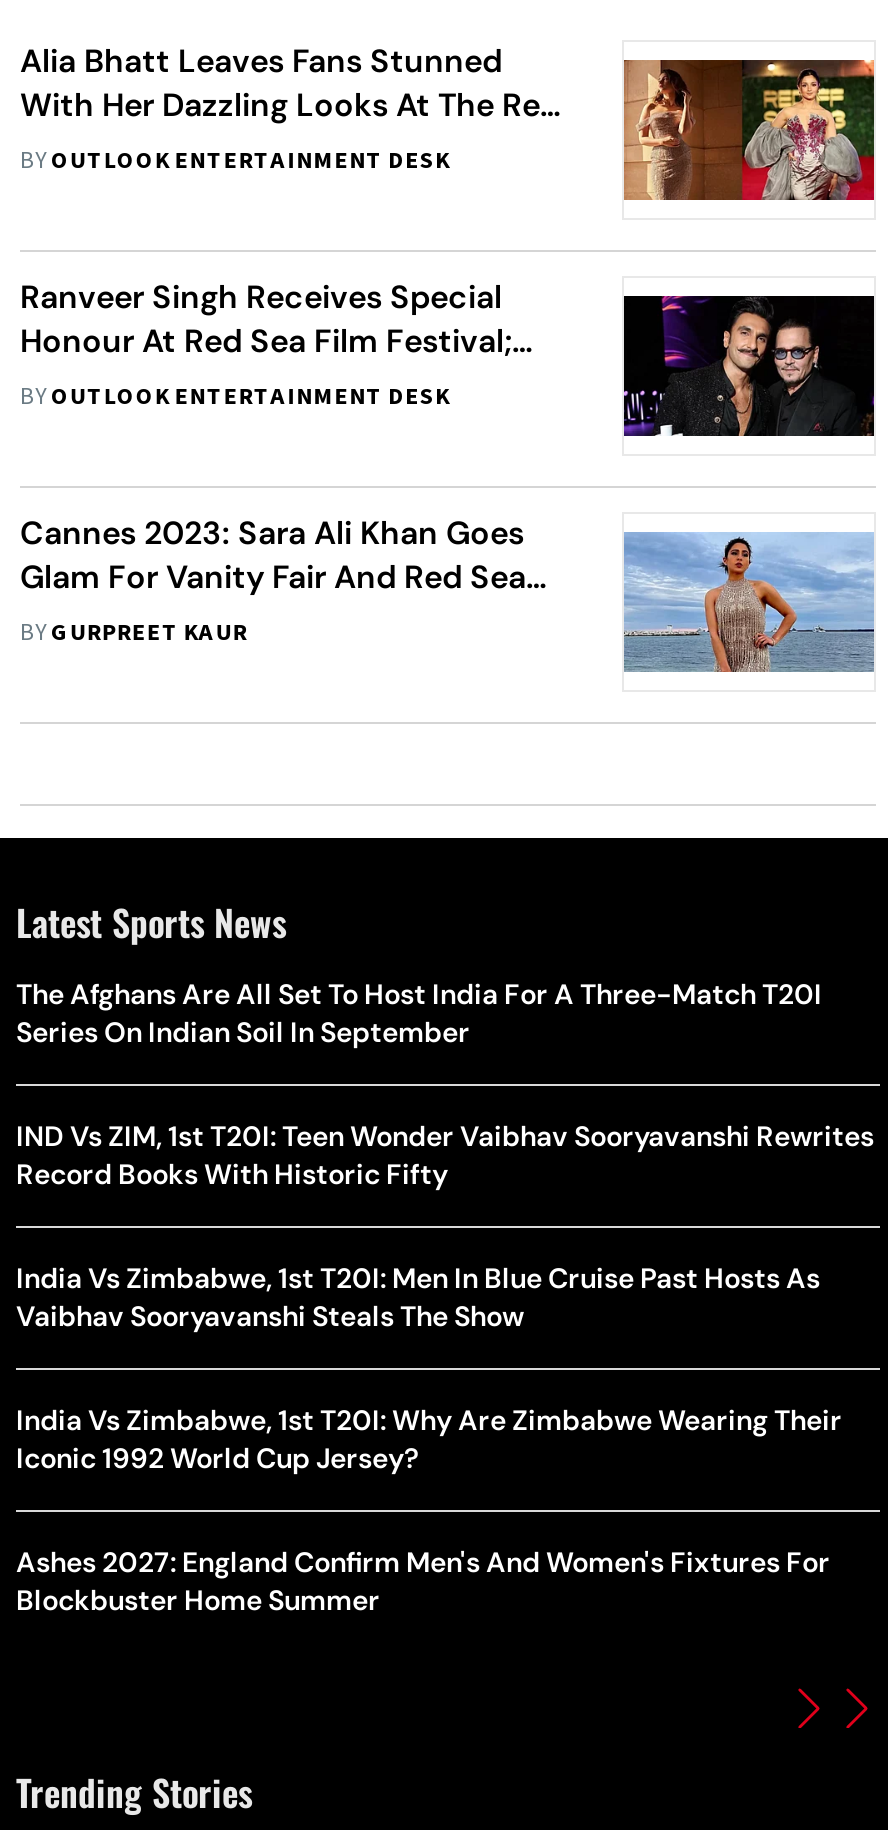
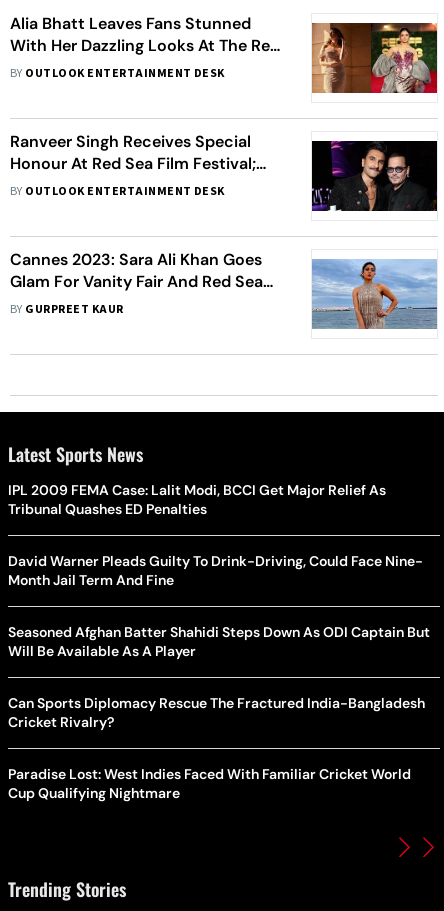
[16,976,822,1050] The Afghans Are All Set To Host India For A Three-Match T20I | Series On Indian Soil In September -> [8,481,386,518] IPL 2009 FEMA Case: Lalit Modi, BCCI Get Major Relief As | Tribunal Quashes ED Penalties
[16,1118,874,1192] IND Vs ZIM, 1st T20I: Teen Wonder Vaibhav Sooryavanshi Rewrites | Record Books With Historic Fifty -> [8,552,423,589] David Warner Pleads Guilty To Drink-Driving, Could Face Nine- | Month Jail Term And Fine
[16,1260,820,1334] India Vs Zimbabwe, 1st T20I: Men In Blue Cruise Past Hosts As | Vaibhav Sooryavanshi Steals The Show -> [8,623,430,660] Seasoned Afghan Batter Shahidi Steps Down As ODI Captain But | Will Be Available As A Player
[16,1402,842,1476] India Vs Zimbabwe, 1st T20I: Why Are Zimbabwe Wearing Their | Iconic 1992 World Cup Jersey? -> [8,694,425,731] Can Sports Diplomacy Rescue The Fractured India-Bangladesh | Cricket Rivalry?
[16,1544,830,1618] Ashes 2027: England Confirm Men's And Women's Fixtures For | Blockbuster Home Summer -> [8,765,411,802] Paradise Lost: West Indies Faced With Familiar Cricket World | Cup Qualifying Nightmare

